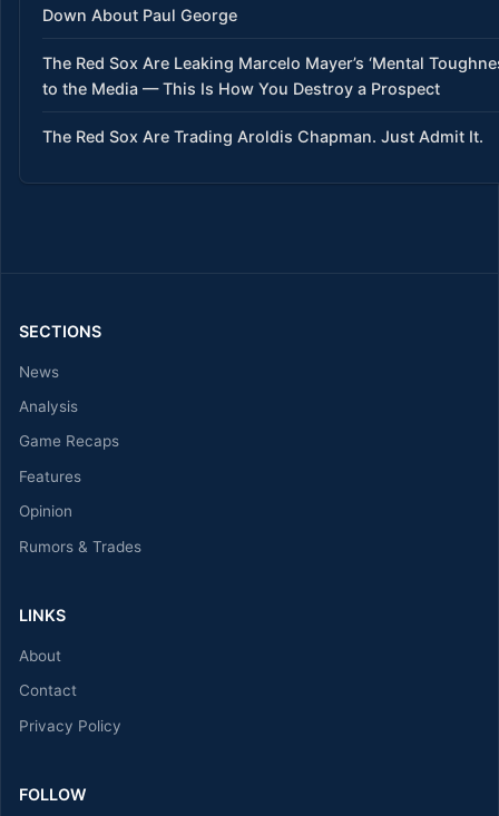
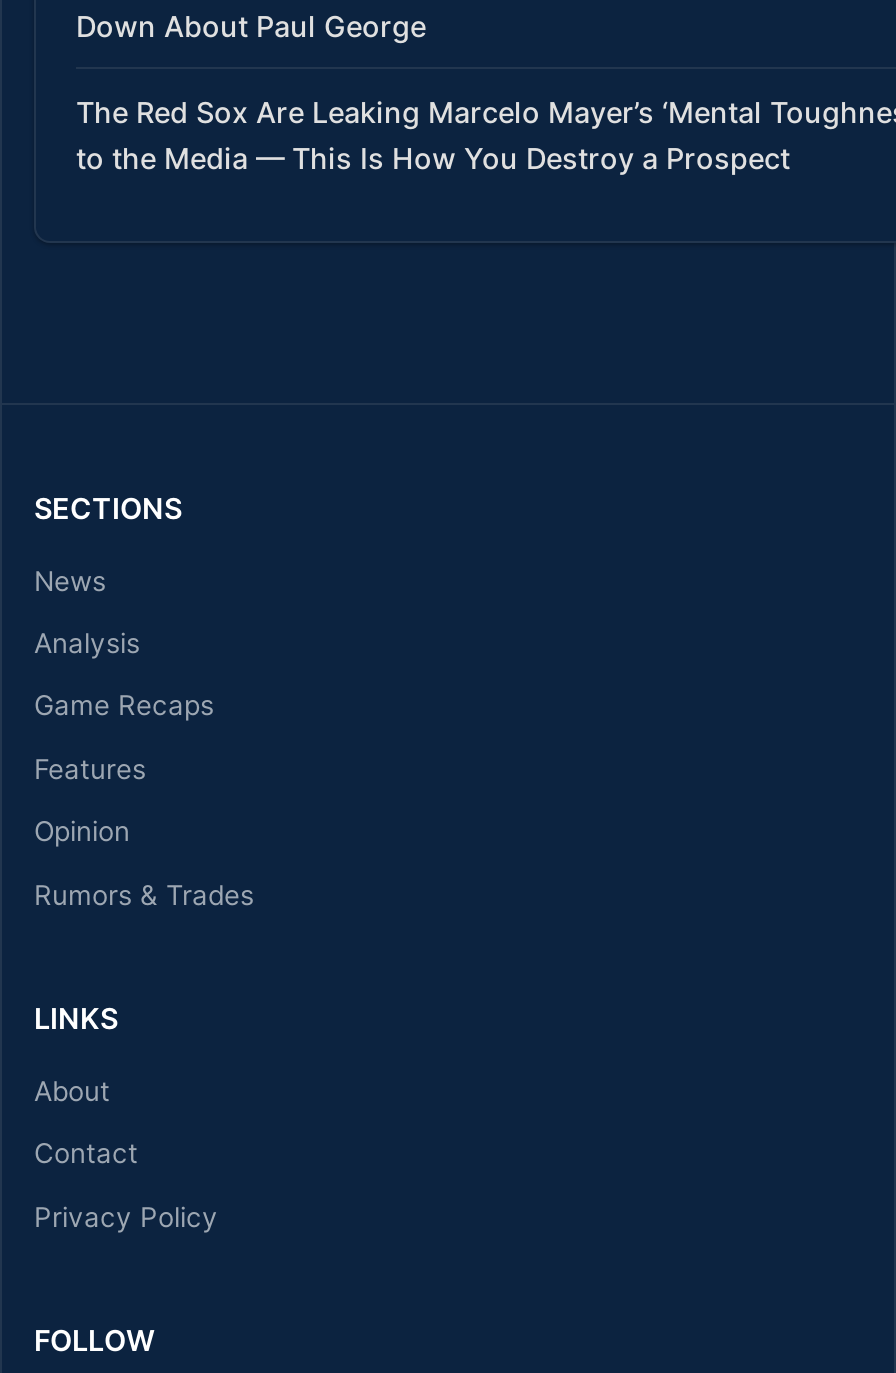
[42,127,483,146] The Red Sox Are Trading Aroldis Chapman. Just Admit It. -> none

